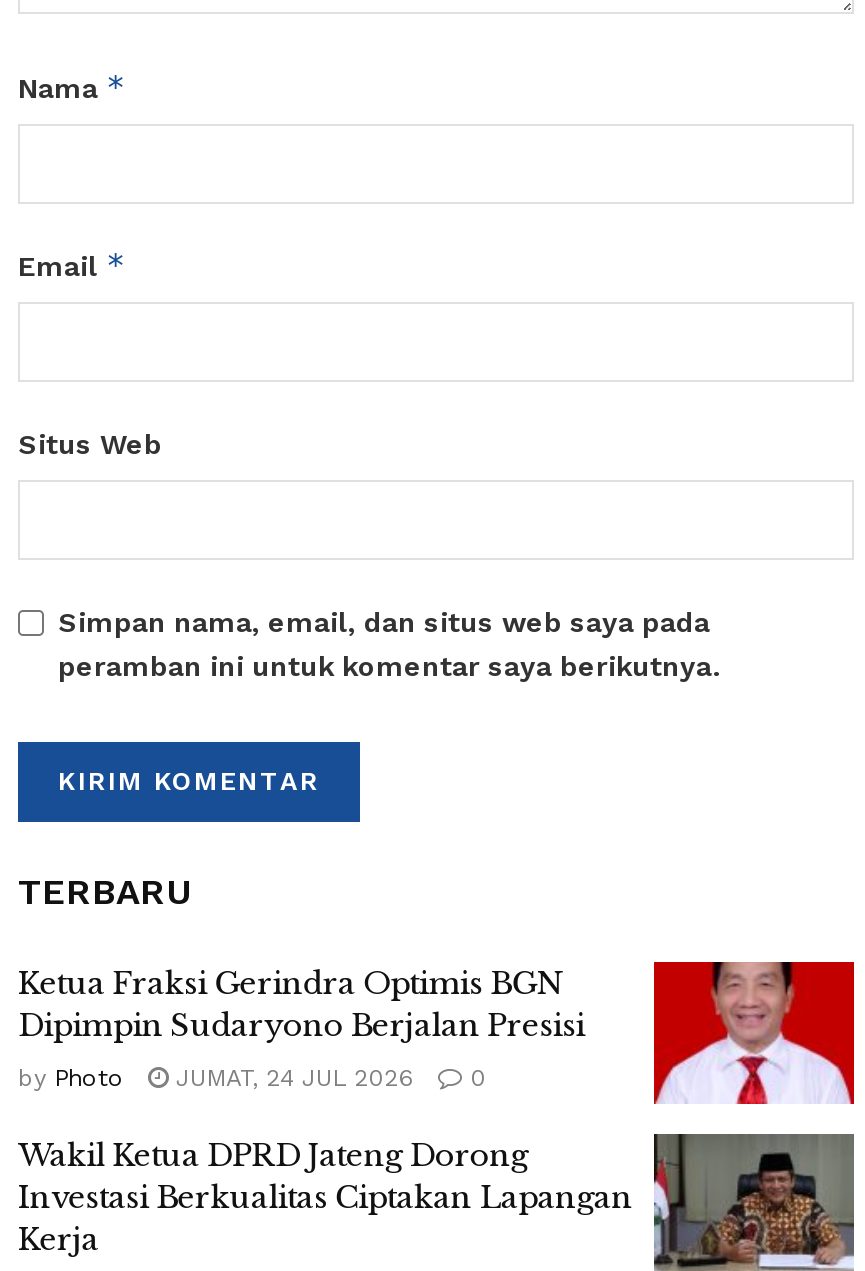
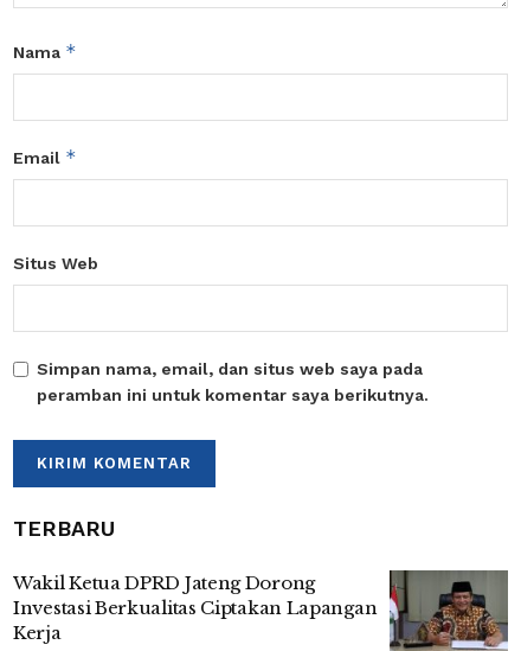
[18,960,856,1108] [image] | Ketua Fraksi Gerindra Optimis BGN | Dipimpin Sudaryono Berjalan Presisi | by Photo | JUMAT, 24 JUL 2026 | 0 -> none

